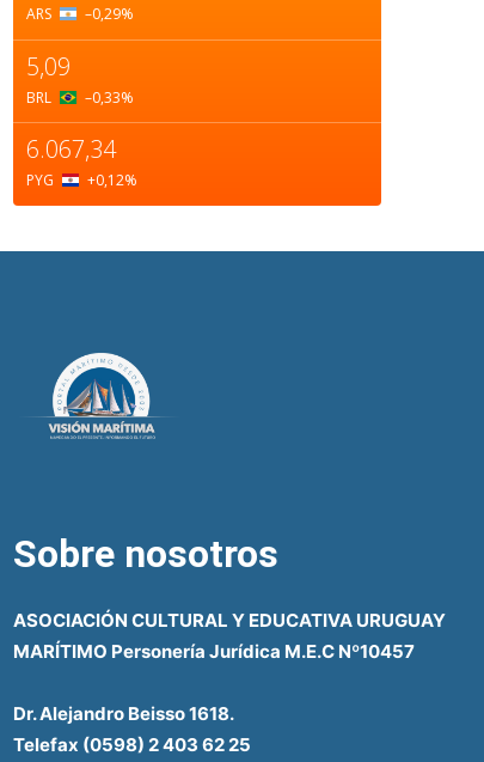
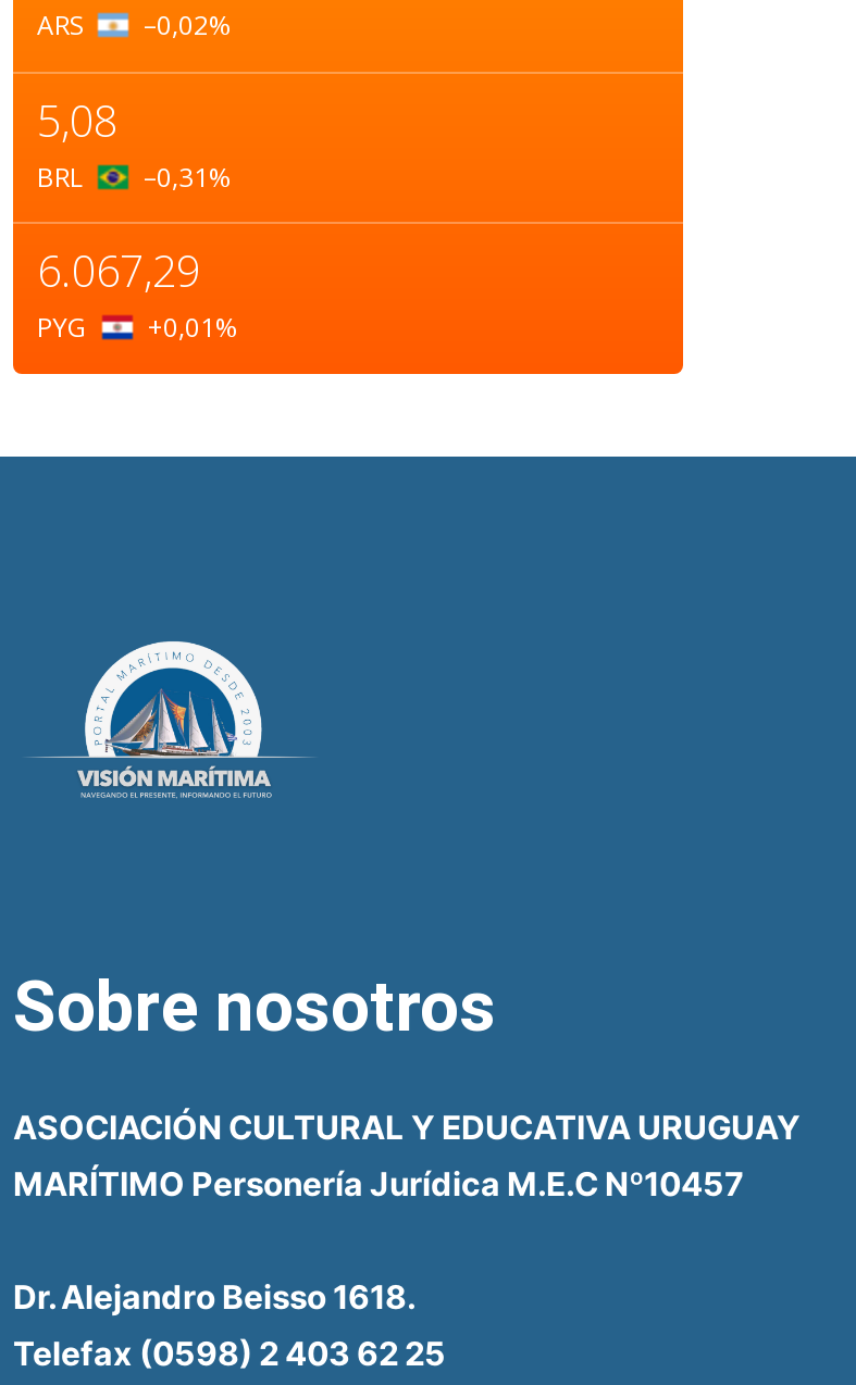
[26,3,134,24] ARS –0,29% -> [37,6,233,43] ARS –0,02%
[26,50,71,82] 5,09 -> [37,90,117,149] 5,08
[26,87,134,107] BRL –0,33% -> [37,158,233,195] BRL –0,31%
[26,133,116,165] 6.067,34 -> [37,242,200,301] 6.067,29
[26,170,137,191] PYG +0,12% -> [37,309,239,346] PYG +0,01%

